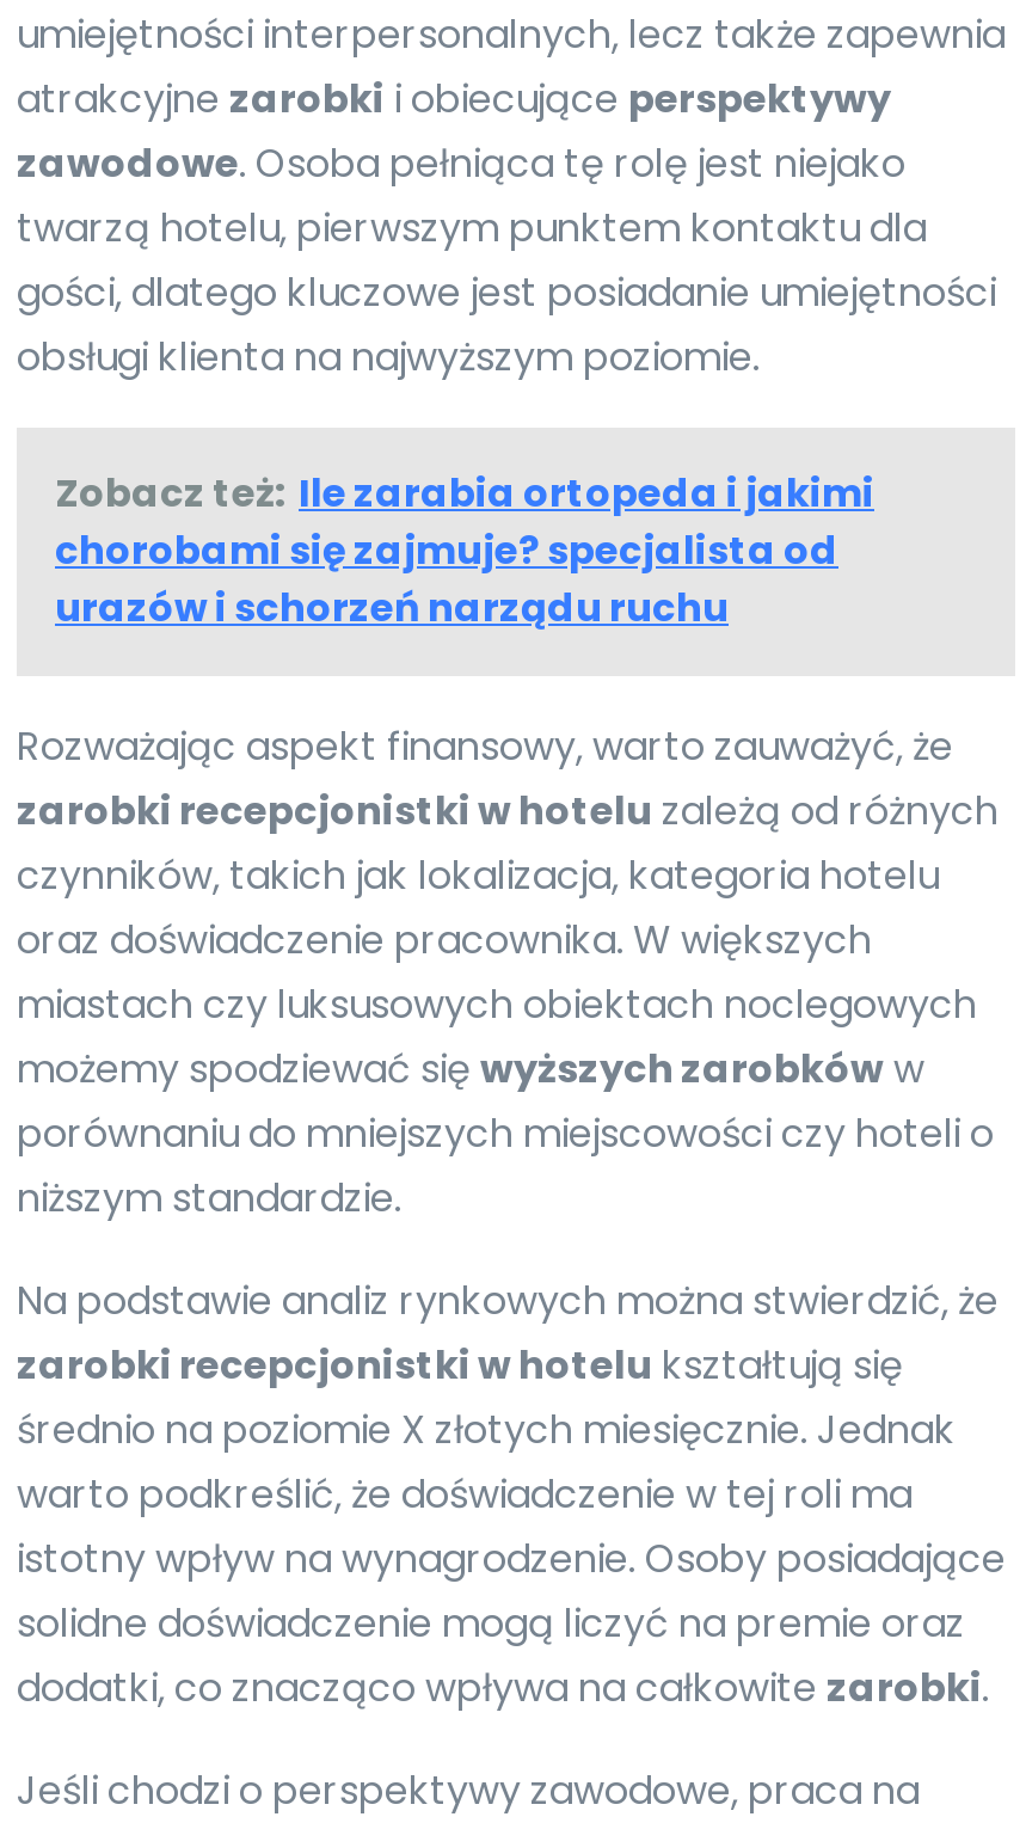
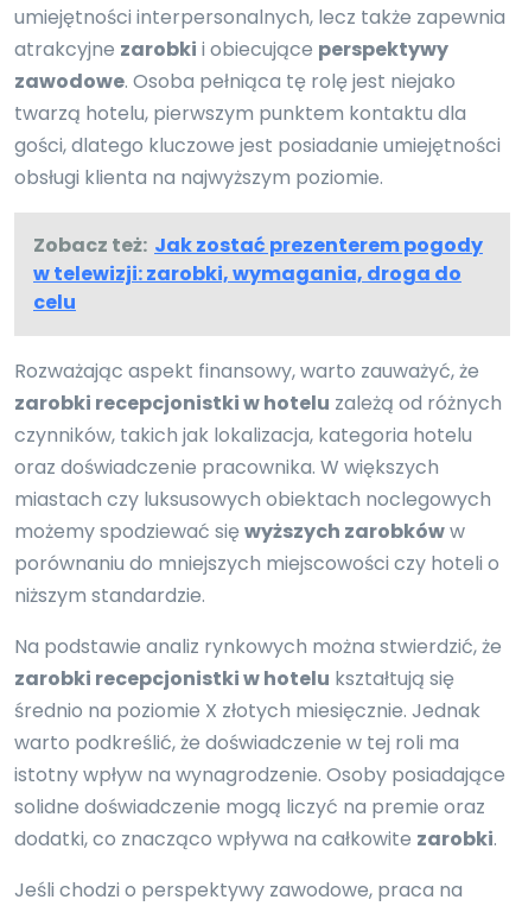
[55,465,874,635] Zobacz też: Ile zarabia ortopeda i jakimi | chorobami się zajmuje? specjalista od | urazów i schorzeń narządu ruchu -> [33,231,483,315] Zobacz też: Jak zostać prezenterem pogody | w telewizji: zarobki, wymagania, droga do | celu

